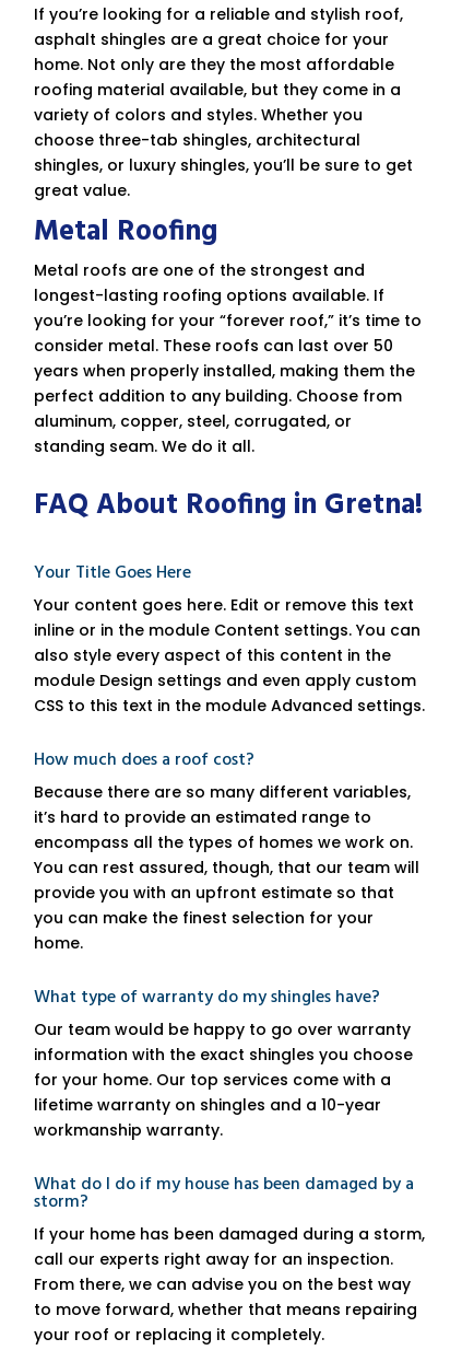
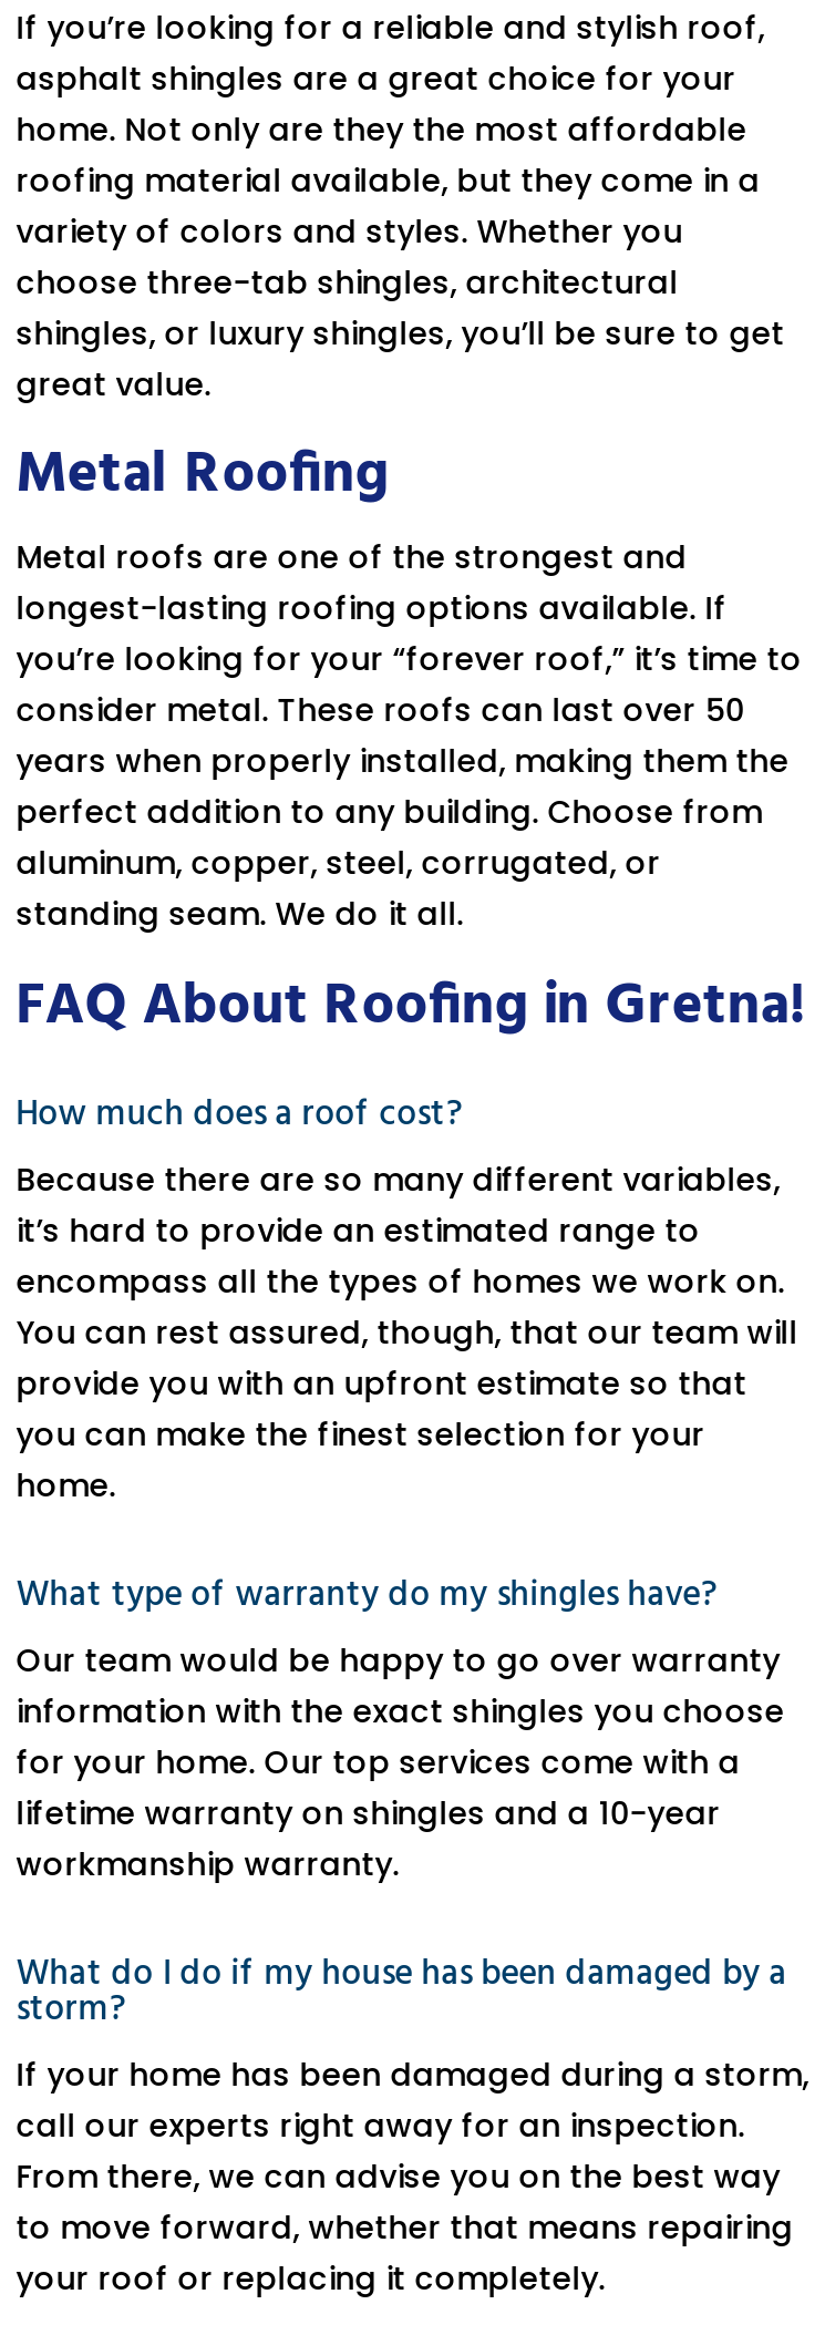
[34,558,425,716] Your Title Goes Here | Your content goes here. Edit or remove this text | inline or in the module Content settings. You can | also style every aspect of this content in the | module Design settings and even apply custom | CSS to this text in the module Advanced settings. -> none

